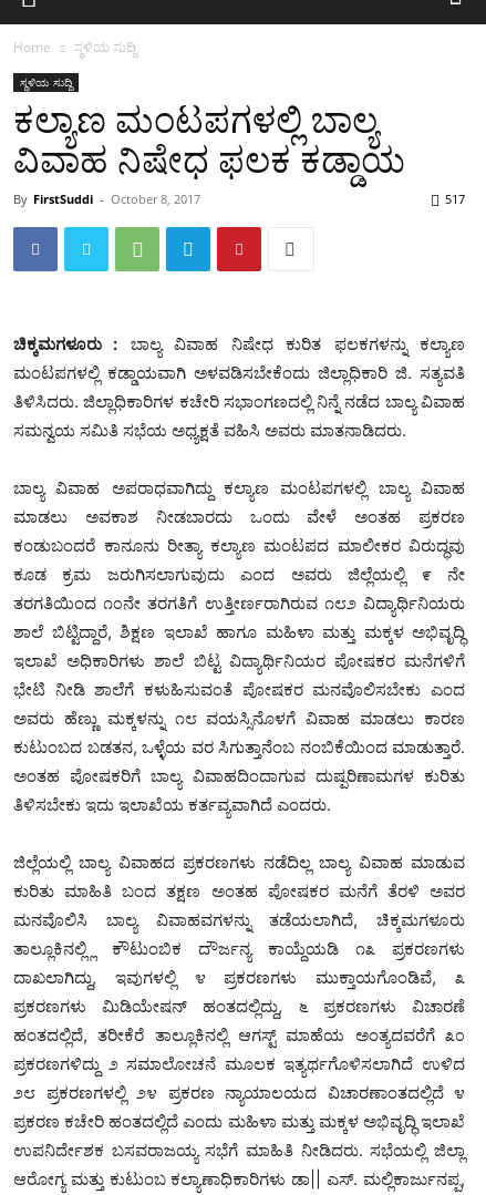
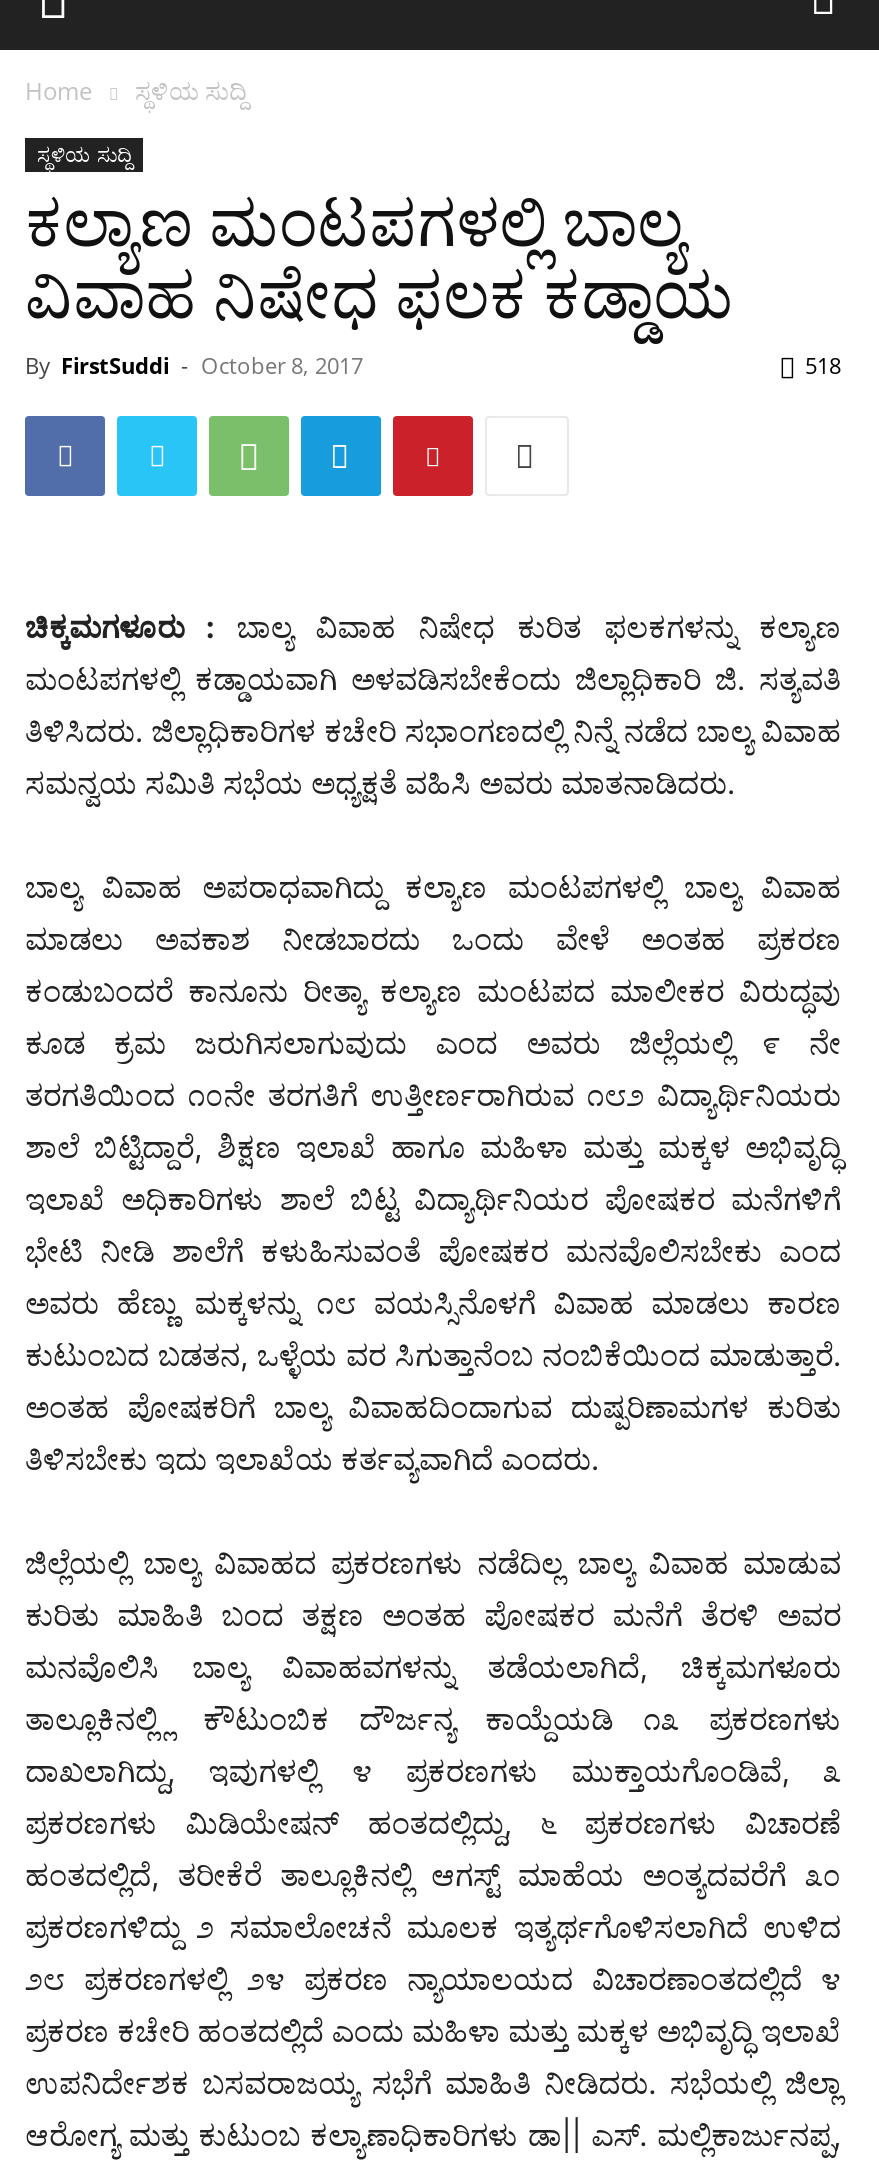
[445,190,465,207] 517 -> [805,350,841,380] 518

